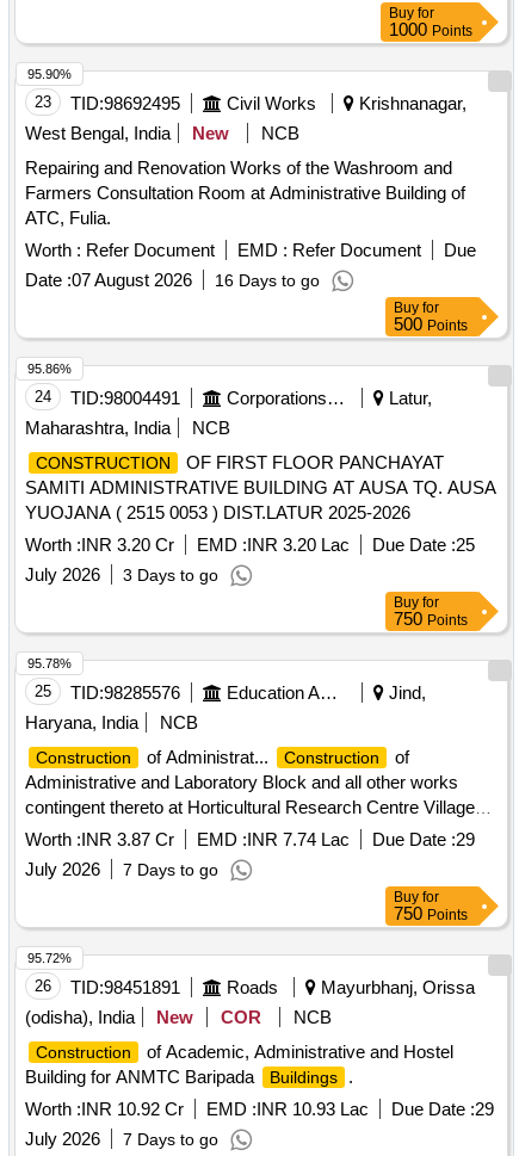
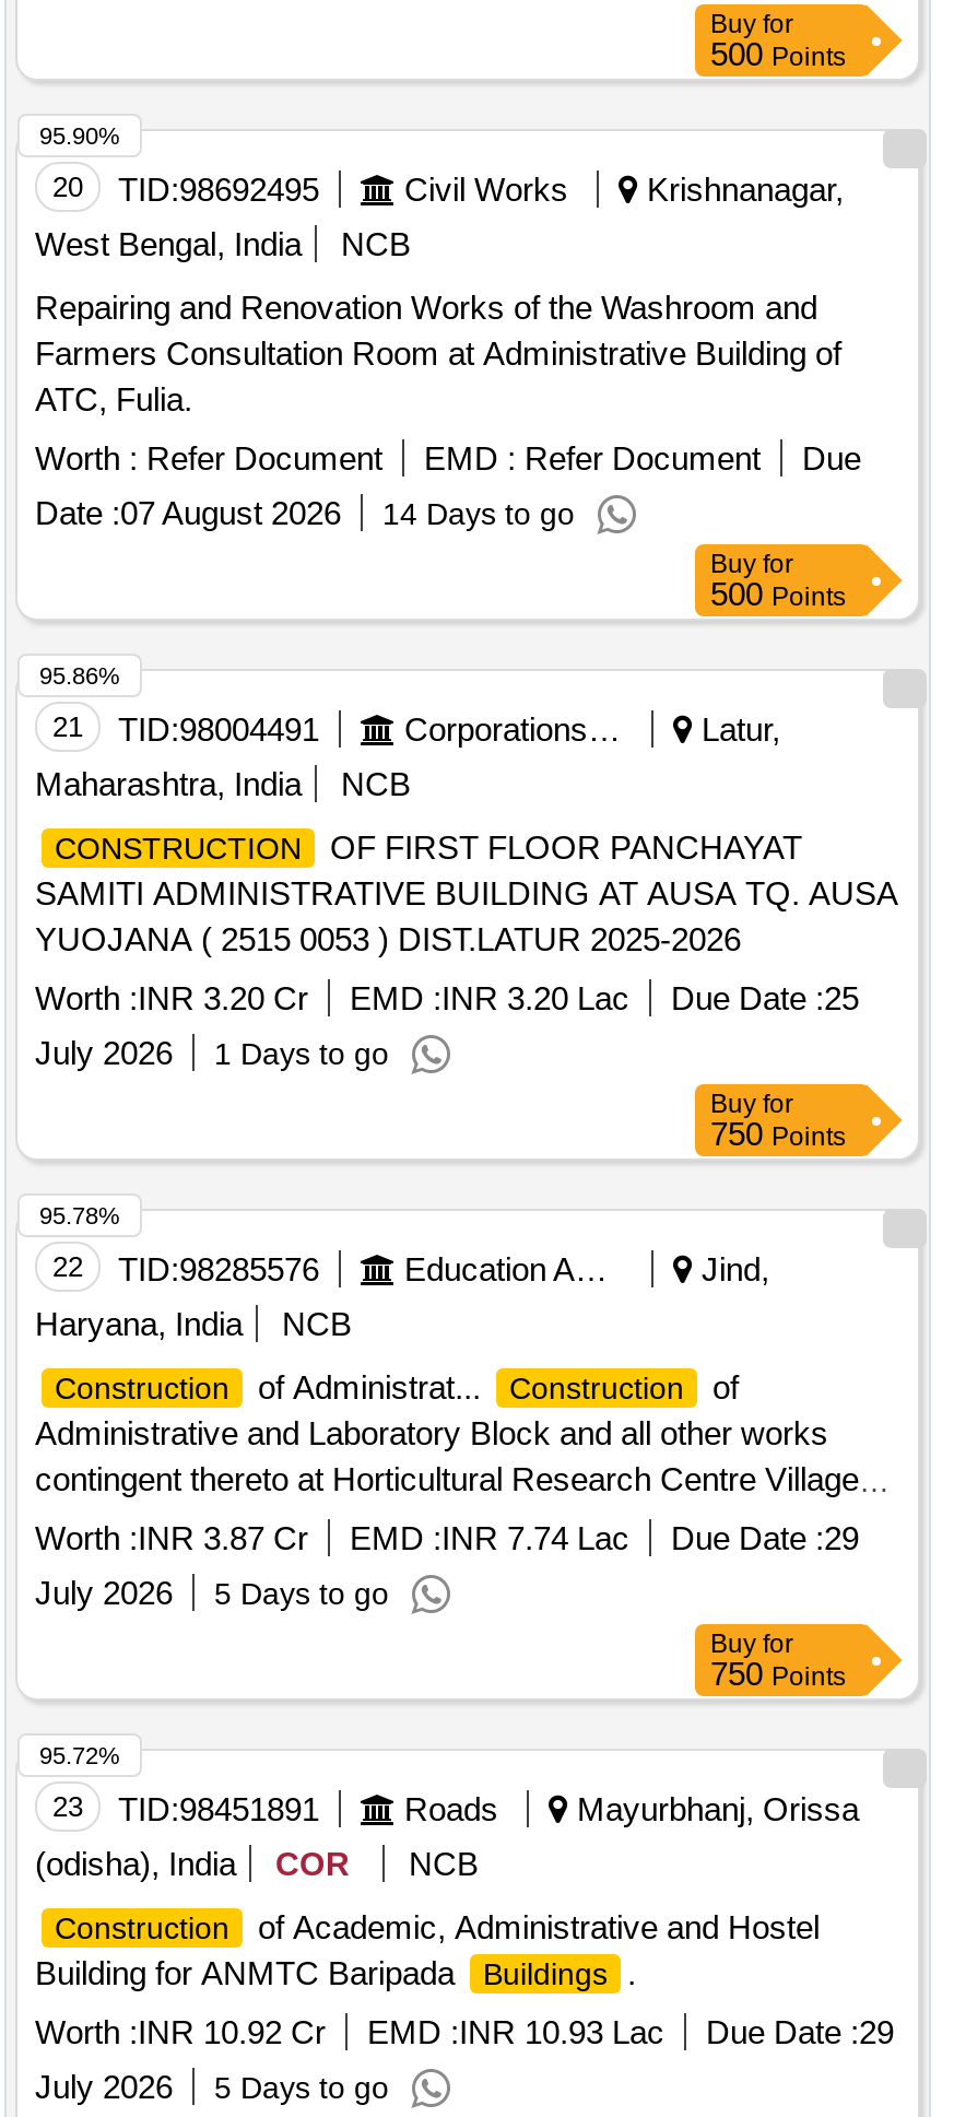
[389,19,472,40] 1000 Points -> [710,35,846,73] 500 Points
[35,93,180,114] 23 TID:98692495 -> [52,171,319,208] 20 TID:98692495
[192,123,229,143] New -> none
[25,270,320,290] Date : 07 August 2026 16 Days to go -> [35,494,575,532] Date : 07 August 2026 14 Days to go
[35,388,180,408] 24 TID:98004491 -> [52,711,319,748] 21 TID:98004491
[25,565,218,585] July 2026 3 Days to go -> [35,1034,389,1072] July 2026 1 Days to go
[35,683,180,703] 25 TID:98285576 -> [52,1251,319,1288] 22 TID:98285576
[25,859,218,879] July 2026 7 Days to go -> [35,1574,389,1611] July 2026 5 Days to go
[35,977,180,998] 26 TID:98451891 -> [52,1791,319,1828] 23 TID:98451891
[156,1007,193,1027] New -> none
[25,1129,218,1149] July 2026 7 Days to go -> [35,2068,389,2105] July 2026 5 Days to go

